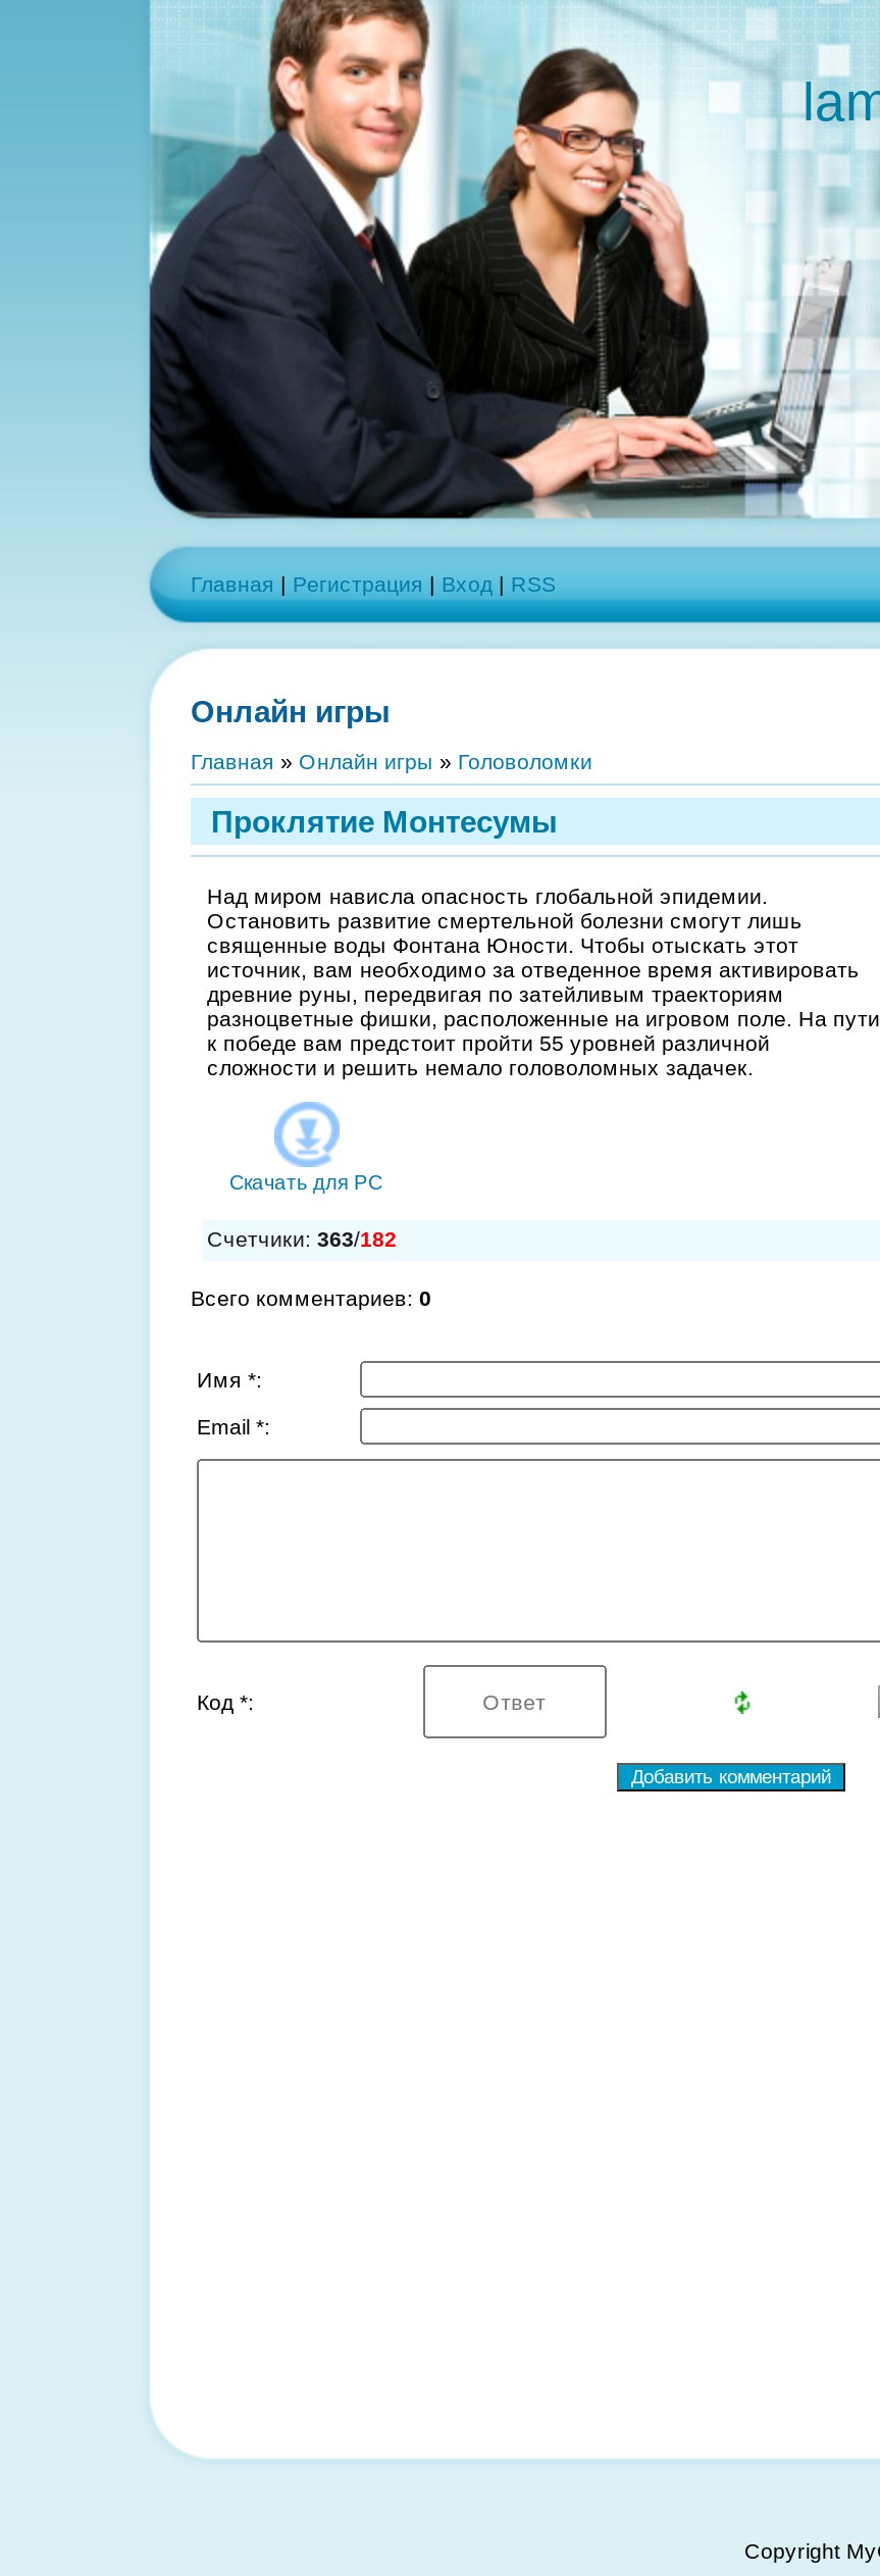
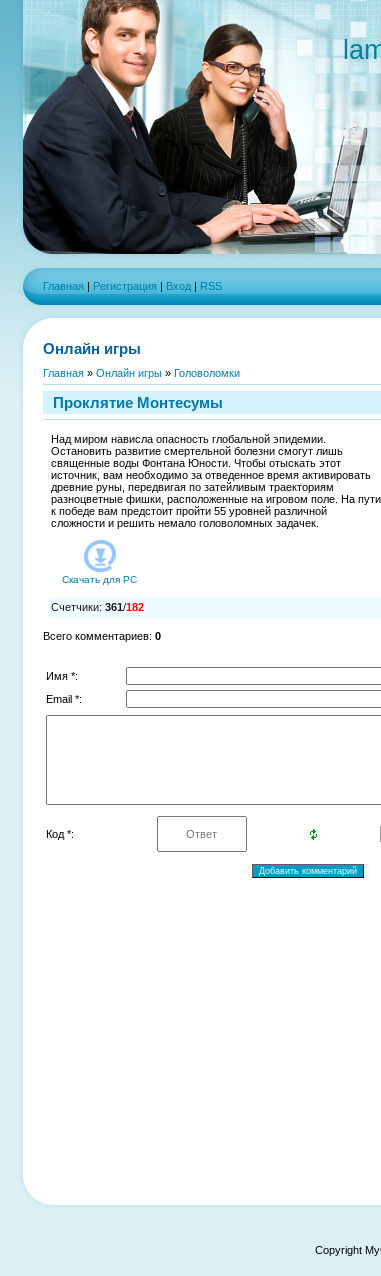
[207,1227,397,1252] Счетчики: 363/182 -> [51,601,144,613] Счетчики: 361/182

